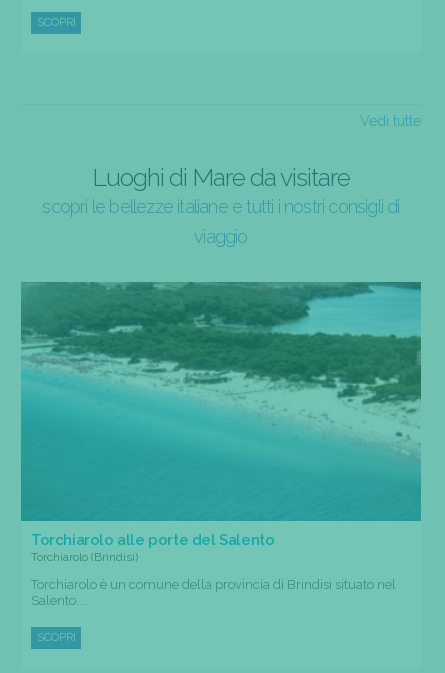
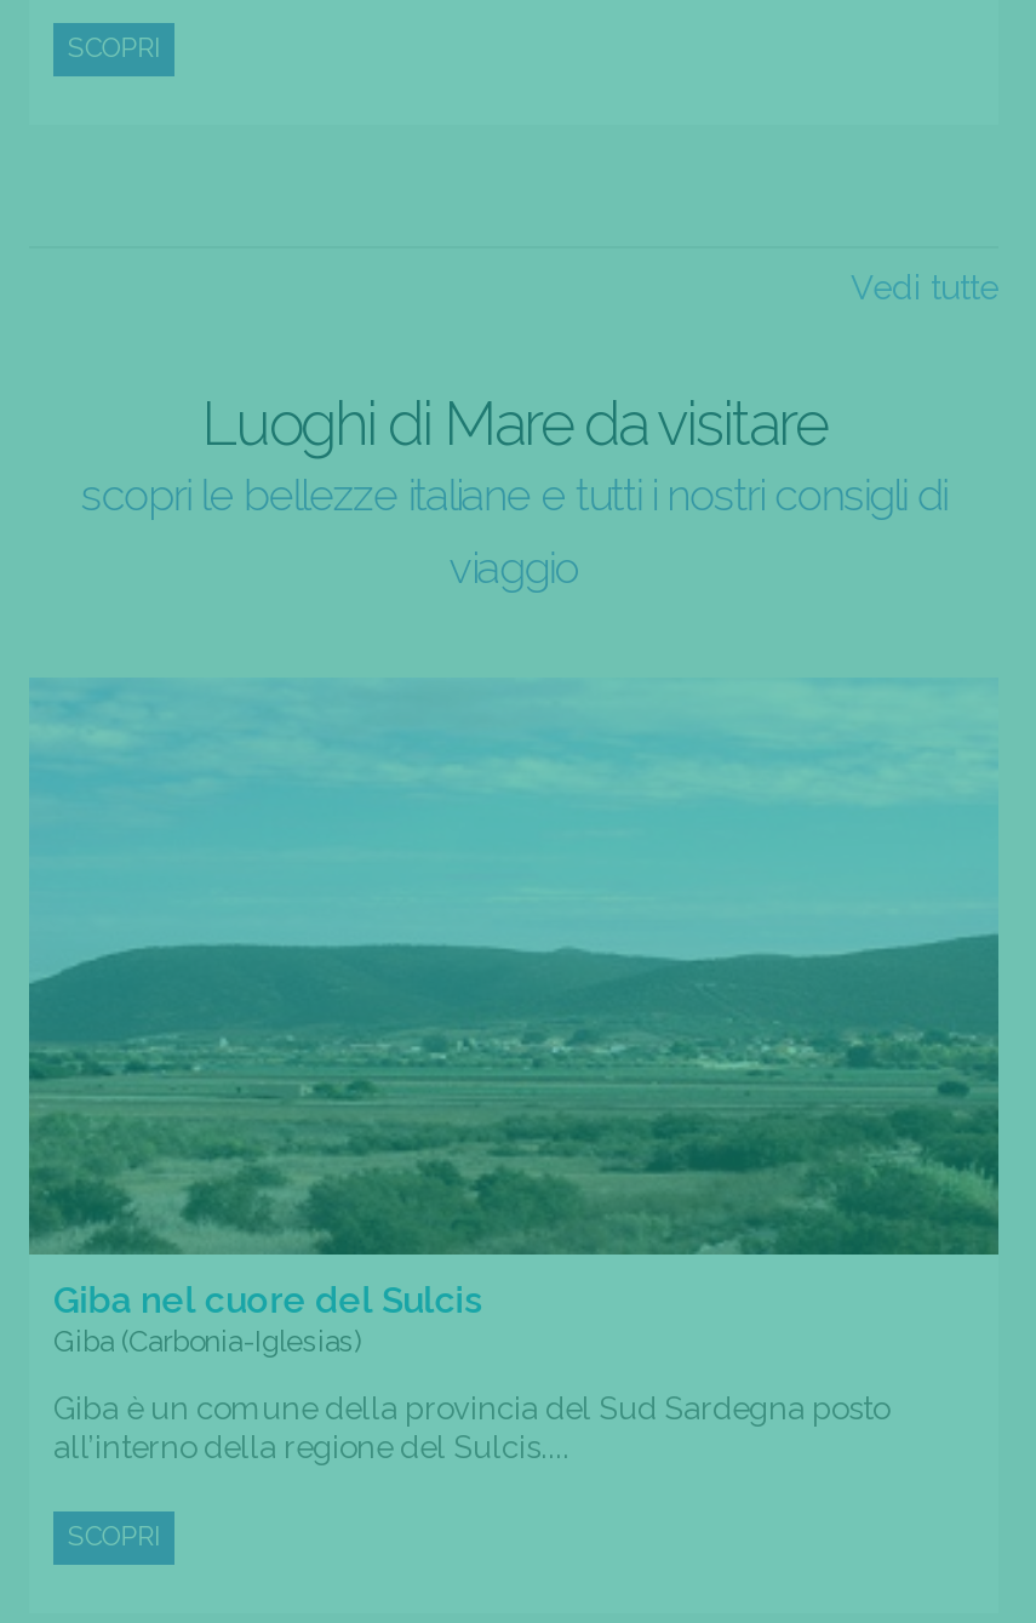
[21,281,422,564] [image] | Torchiarolo alle porte del Salento | Torchiarolo (Brindisi) -> [29,676,1001,1360] [image] | Giba nel cuore del Sulcis | Giba (Carbonia-Iglesias)
[31,577,396,608] Torchiarolo è un comune della provincia di Brindisi situato nel | Salento.... -> [53,1391,889,1466] Giba è un comune della provincia del Sud Sardegna posto | all’interno della regione del Sulcis....

